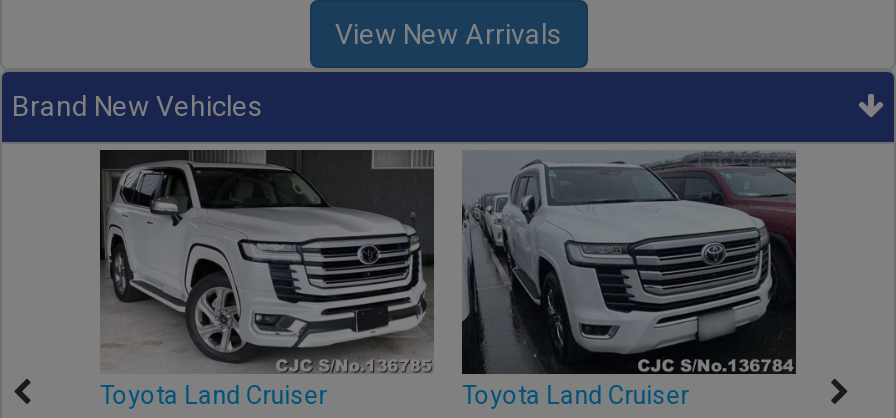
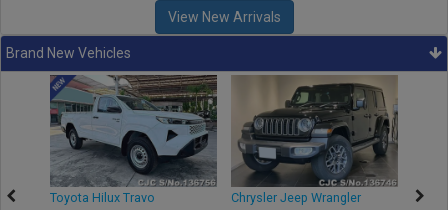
[98,148,434,409] [image] | Toyota Land Cruiser -> [49,74,218,204] [image] | Toyota Hilux Travo
[460,150,796,409] [image] | Toyota Land Cruiser -> [231,75,399,204] [image] | Chrysler Jeep Wrangler

